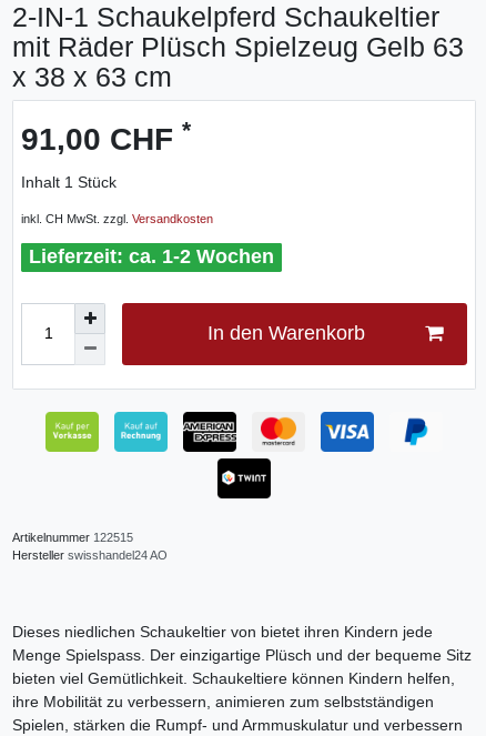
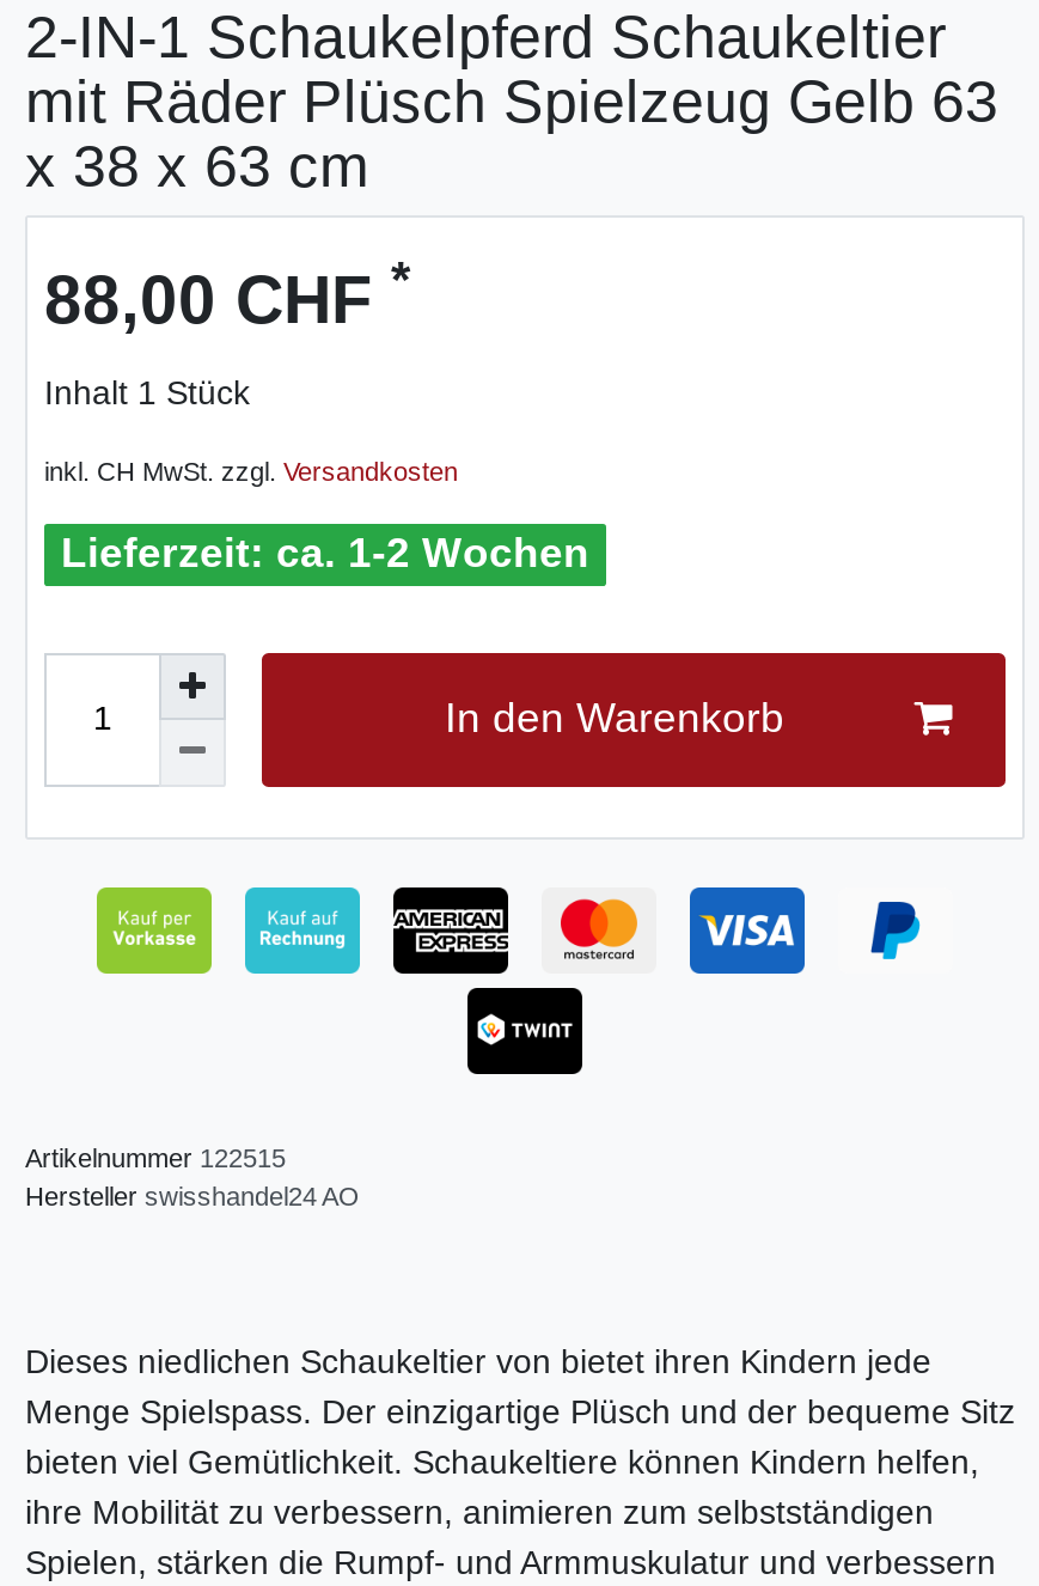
[21,117,191,156] 91,00 CHF * -> [44,252,410,337] 88,00 CHF *

